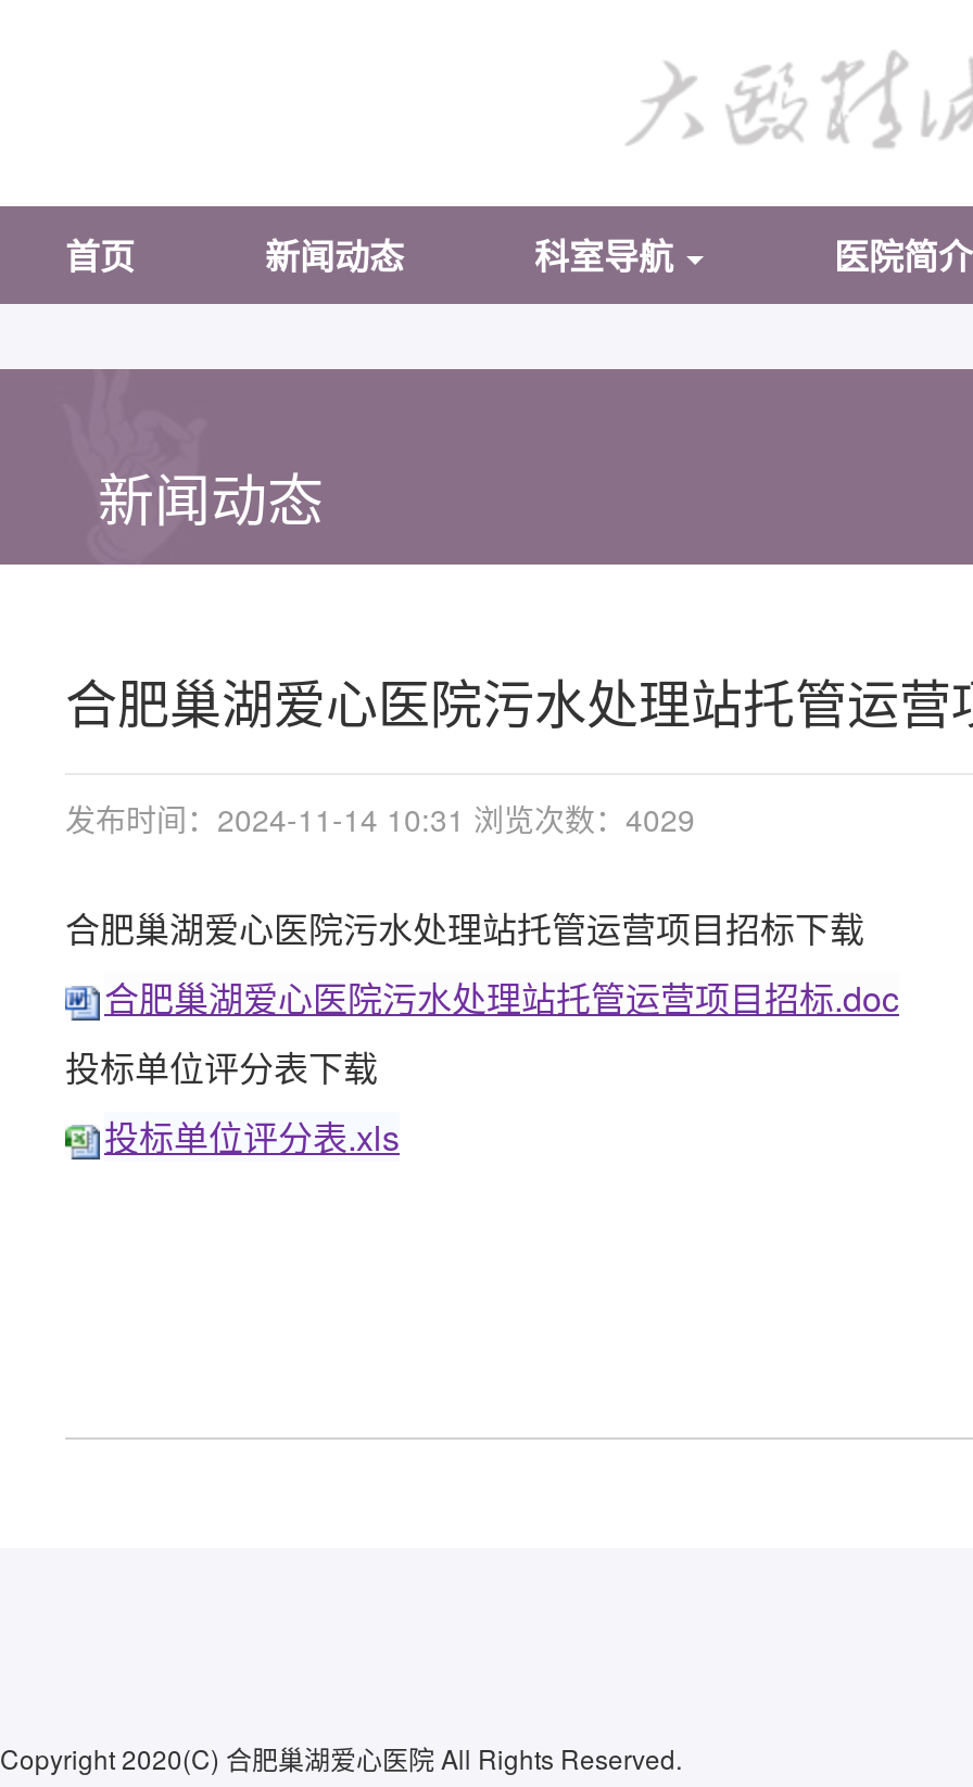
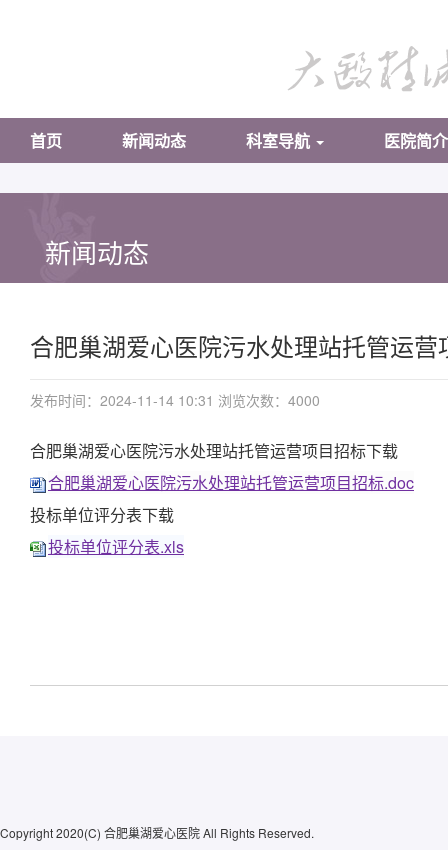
[65,797,695,840] 发布时间：2024-11-14 10:31 浏览次数：4029 -> [30,390,320,410] 发布时间：2024-11-14 10:31 浏览次数：4000

